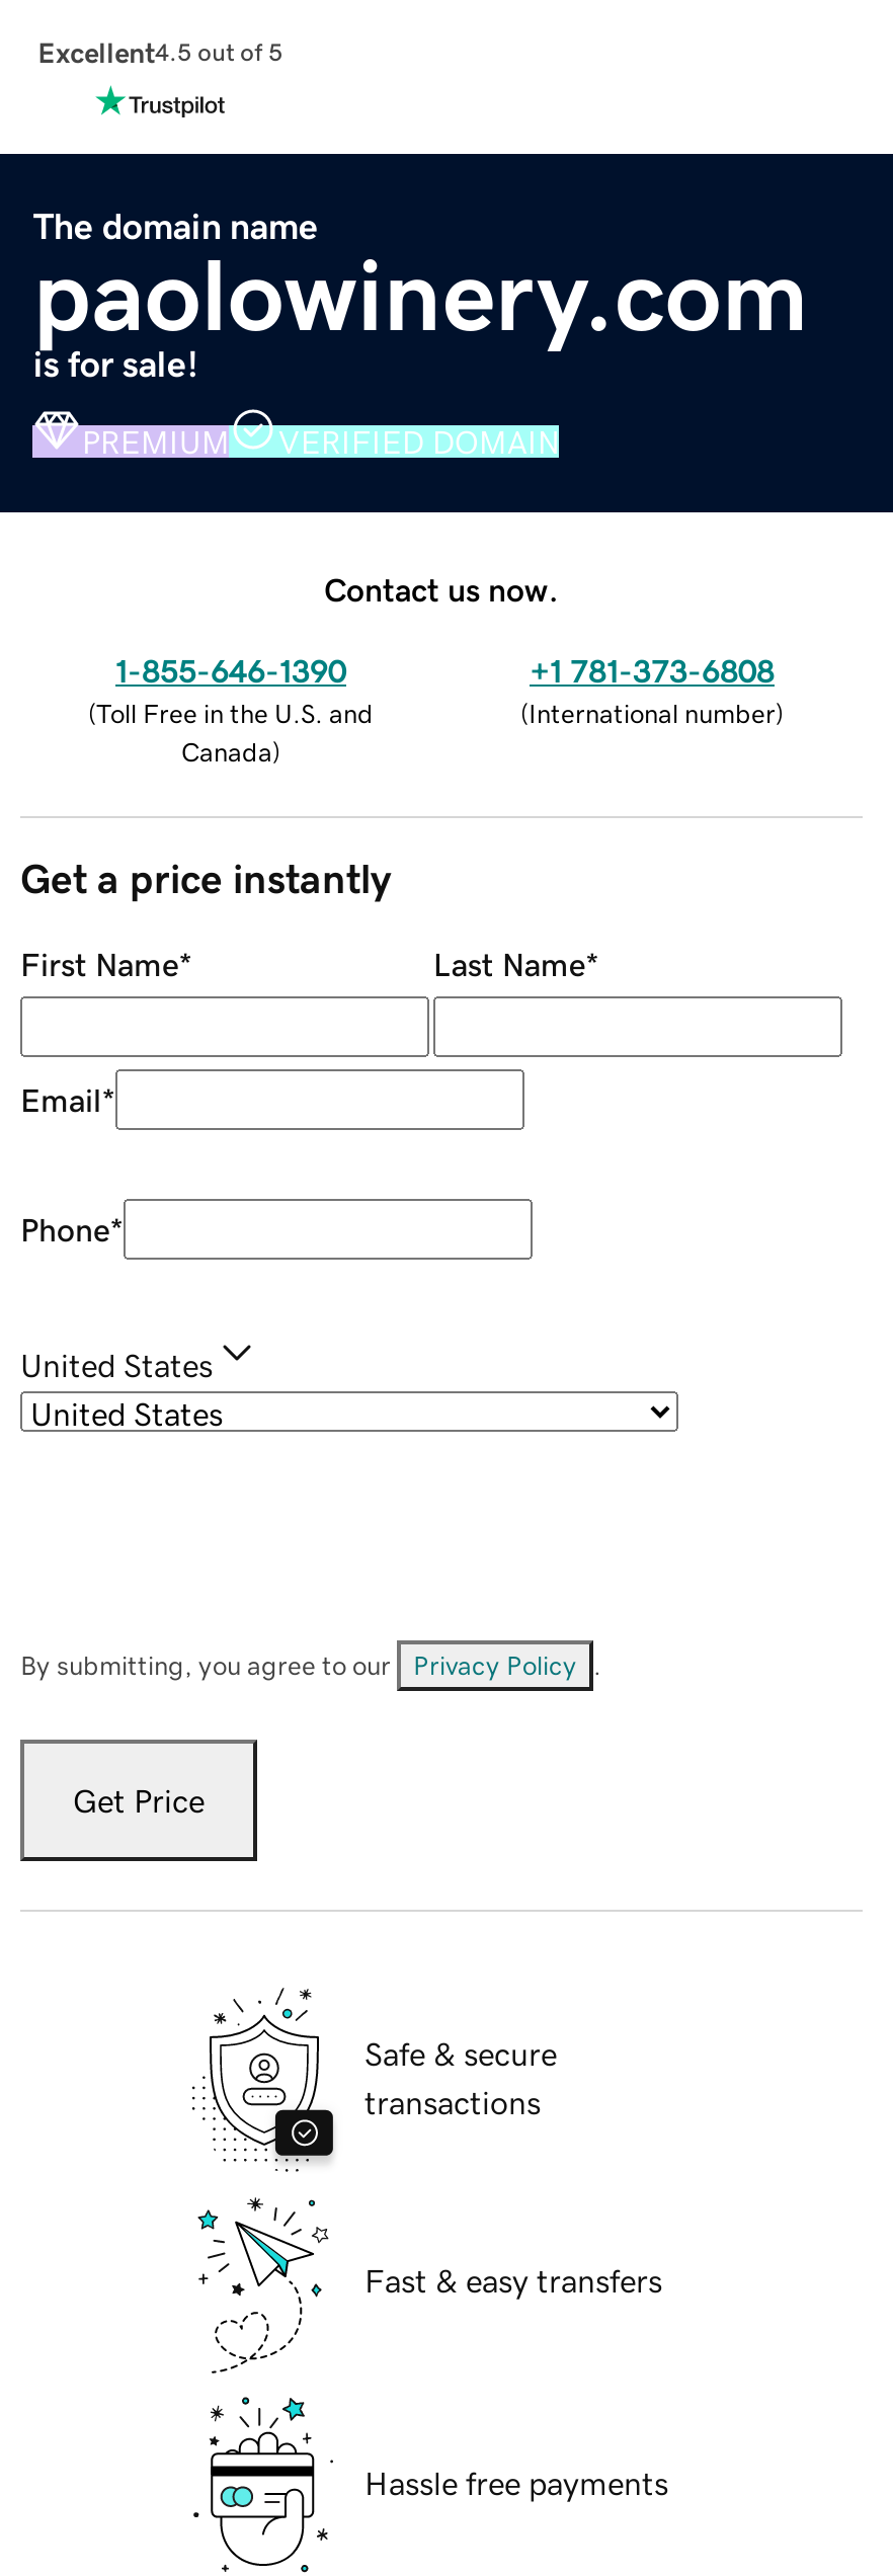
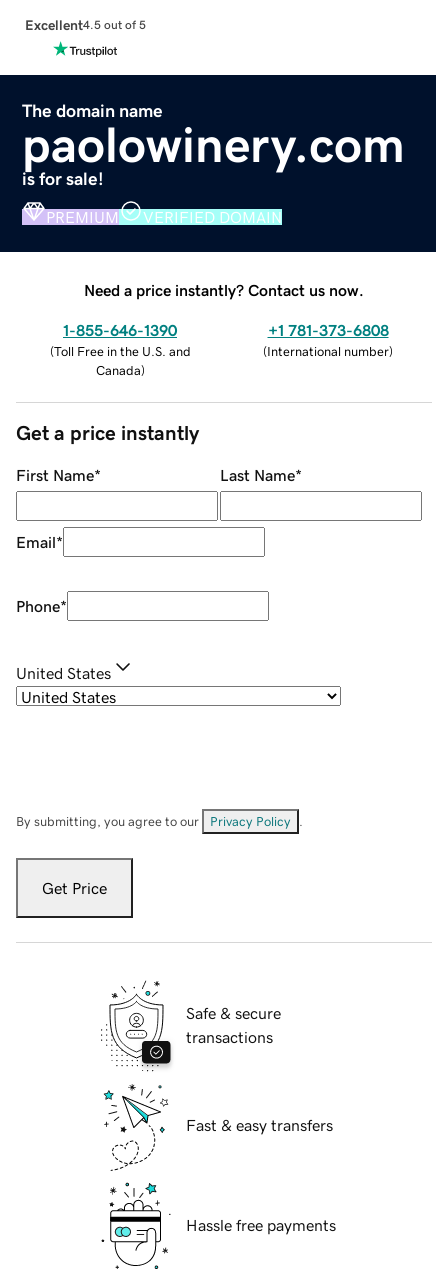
[324,572,559,605] Contact us now. -> [84,282,364,298] Need a price instantly? Contact us now.

